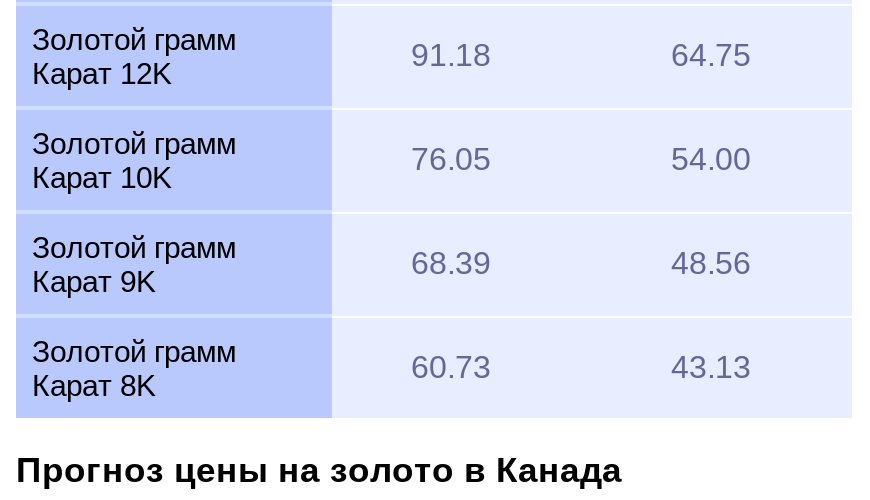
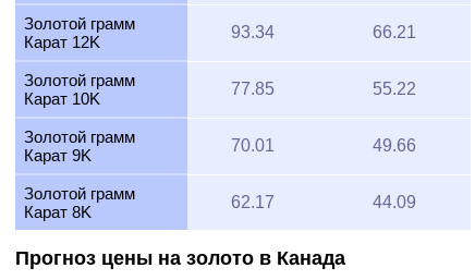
[411,39,491,73] 91.18 -> [230,23,274,42] 93.34
[671,39,751,73] 64.75 -> [372,23,416,42] 66.21
[411,143,491,177] 76.05 -> [230,80,274,99] 77.85
[671,143,751,177] 54.00 -> [372,80,416,99] 55.22
[411,247,491,281] 68.39 -> [230,137,274,155] 70.01
[671,247,751,281] 48.56 -> [372,137,416,155] 49.66
[411,351,491,385] 60.73 -> [230,193,274,212] 62.17
[671,351,751,385] 43.13 -> [372,193,416,212] 44.09

